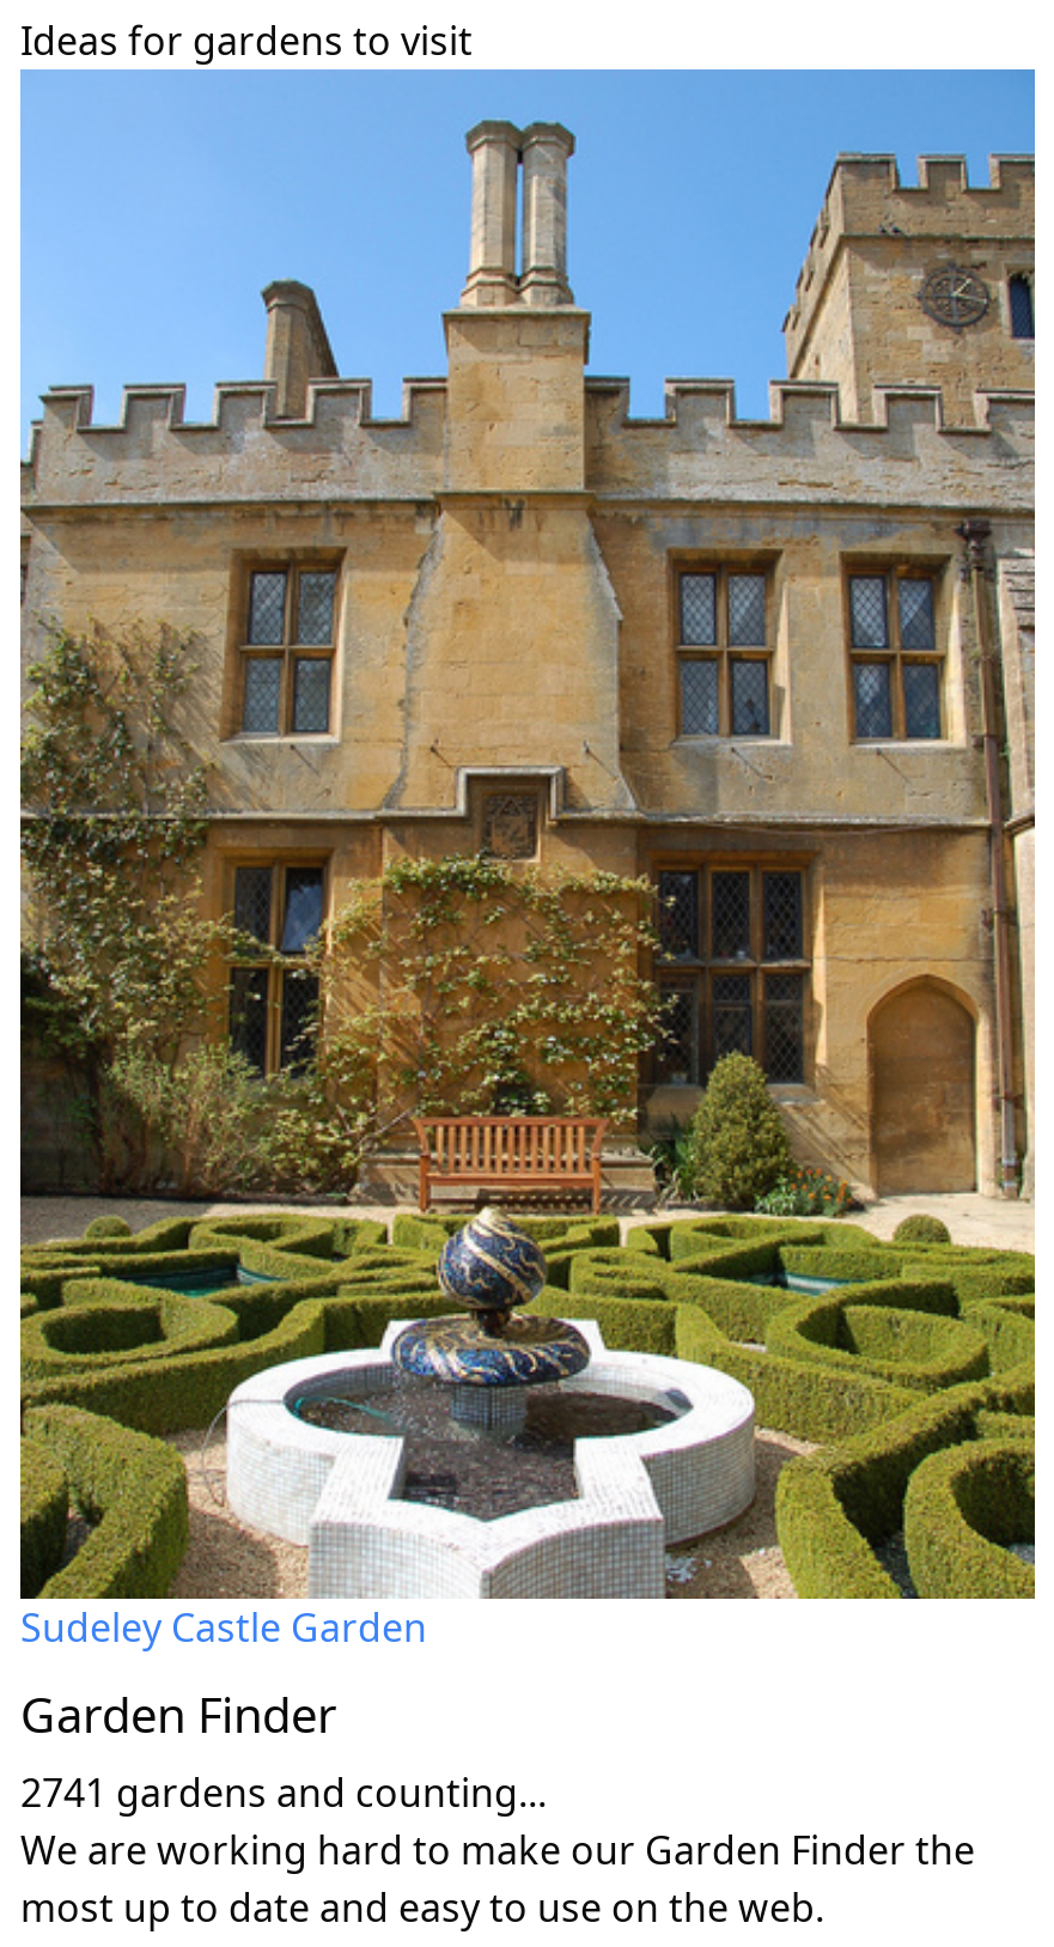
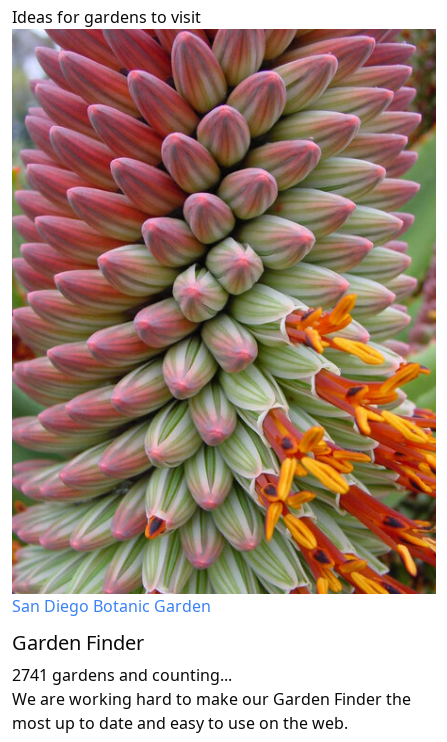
[18,67,1037,1654] [image] | Sudeley Castle Garden -> [11,28,437,617] [image] | San Diego Botanic Garden

